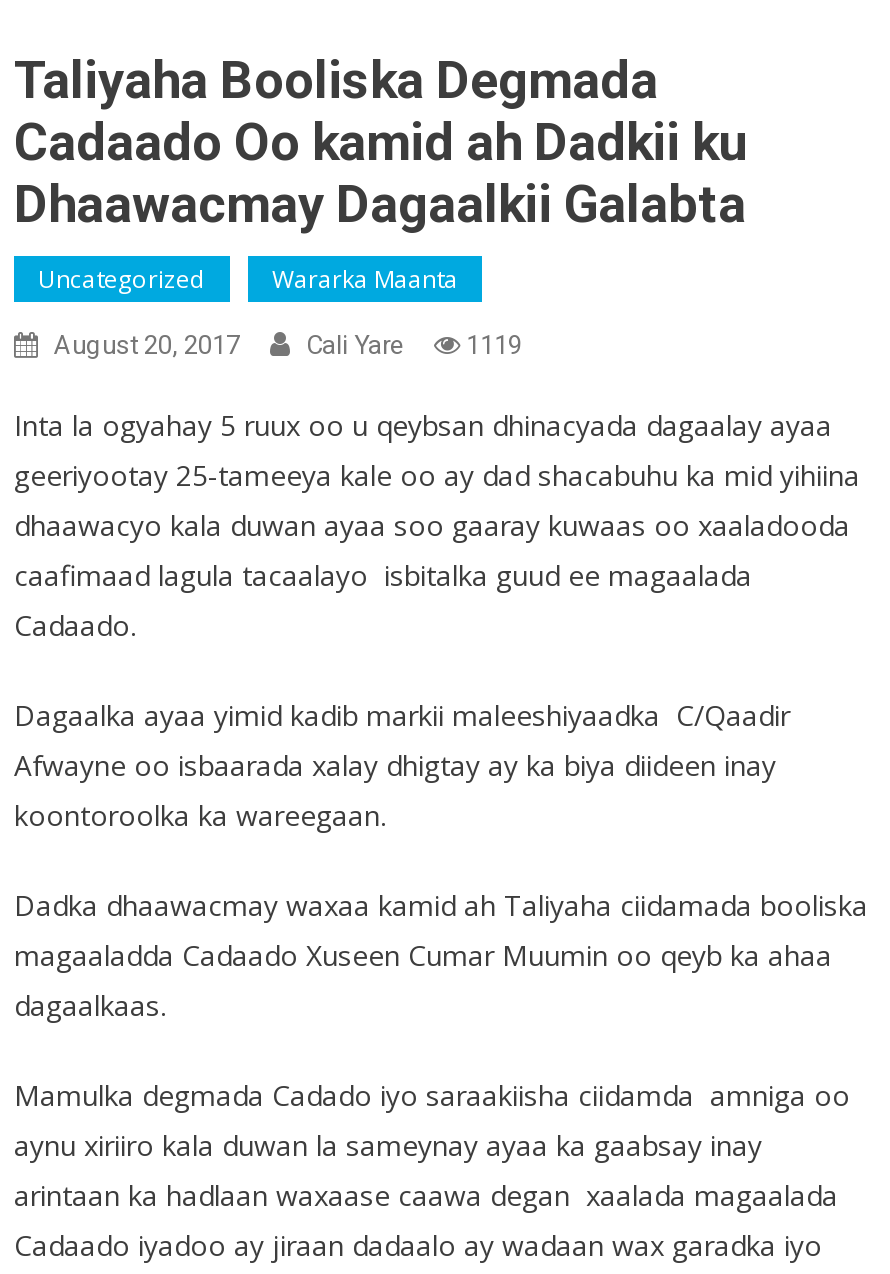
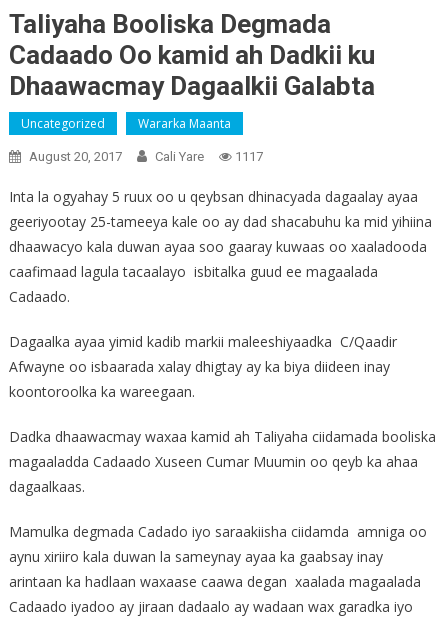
[466,330,522,360] 1119 -> [235,149,263,164] 1117

